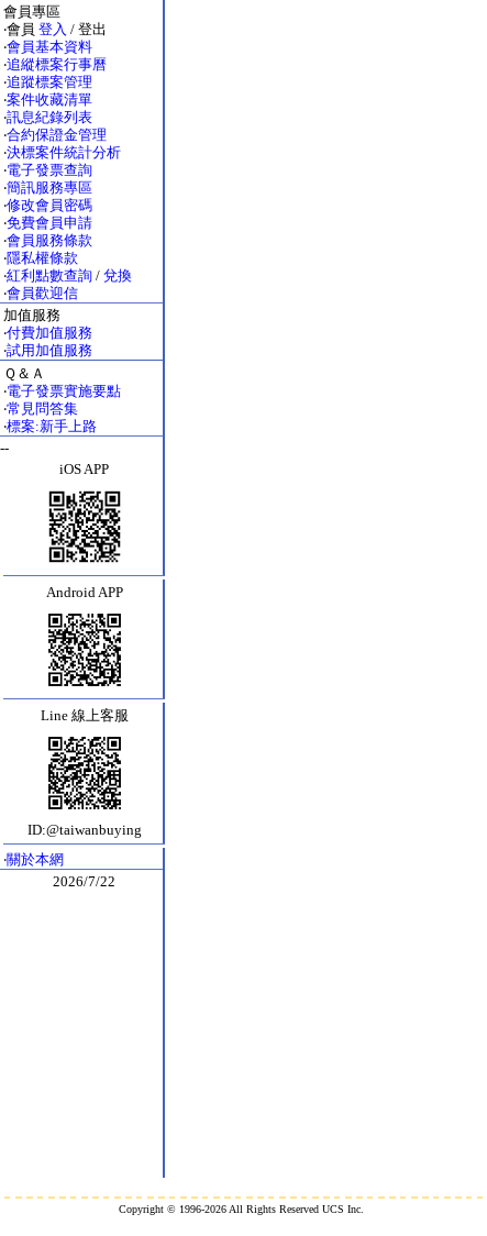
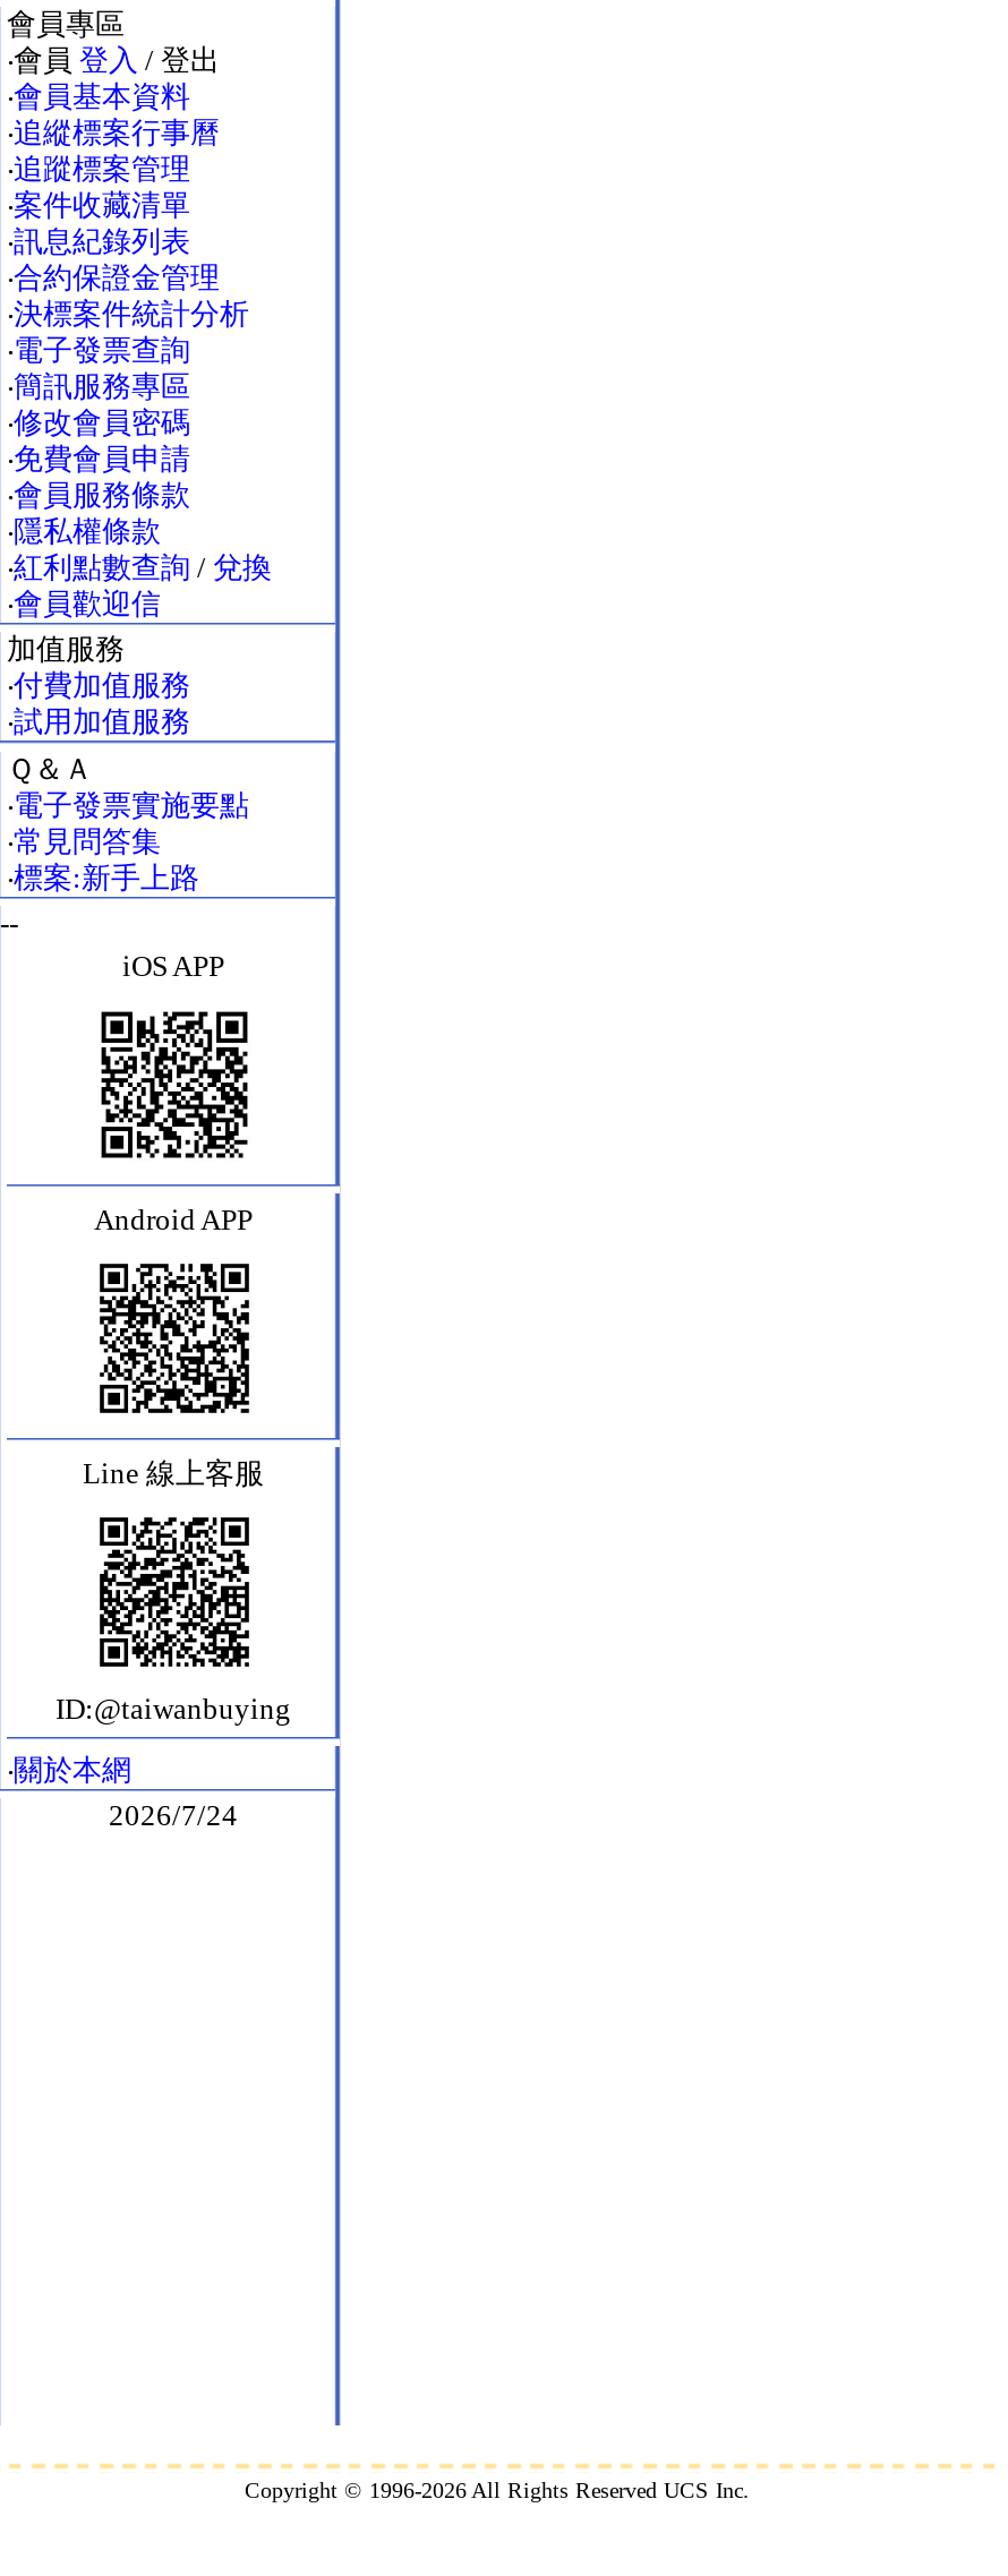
[53,873,115,890] 2026/7/22 -> [109,1798,238,1832] 2026/7/24

